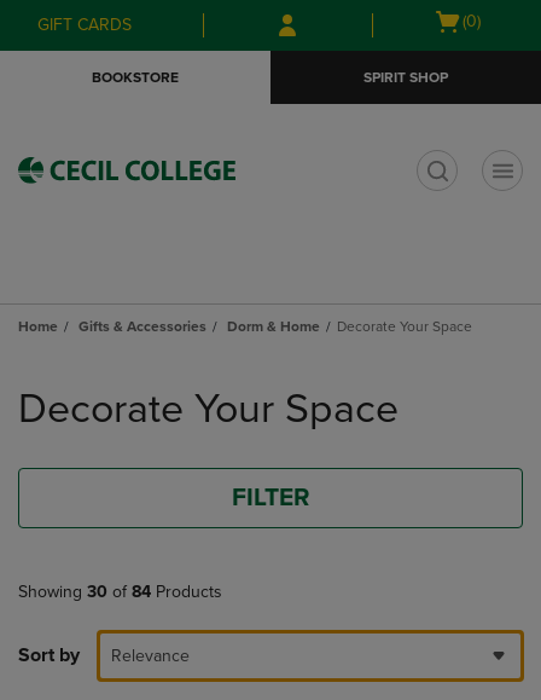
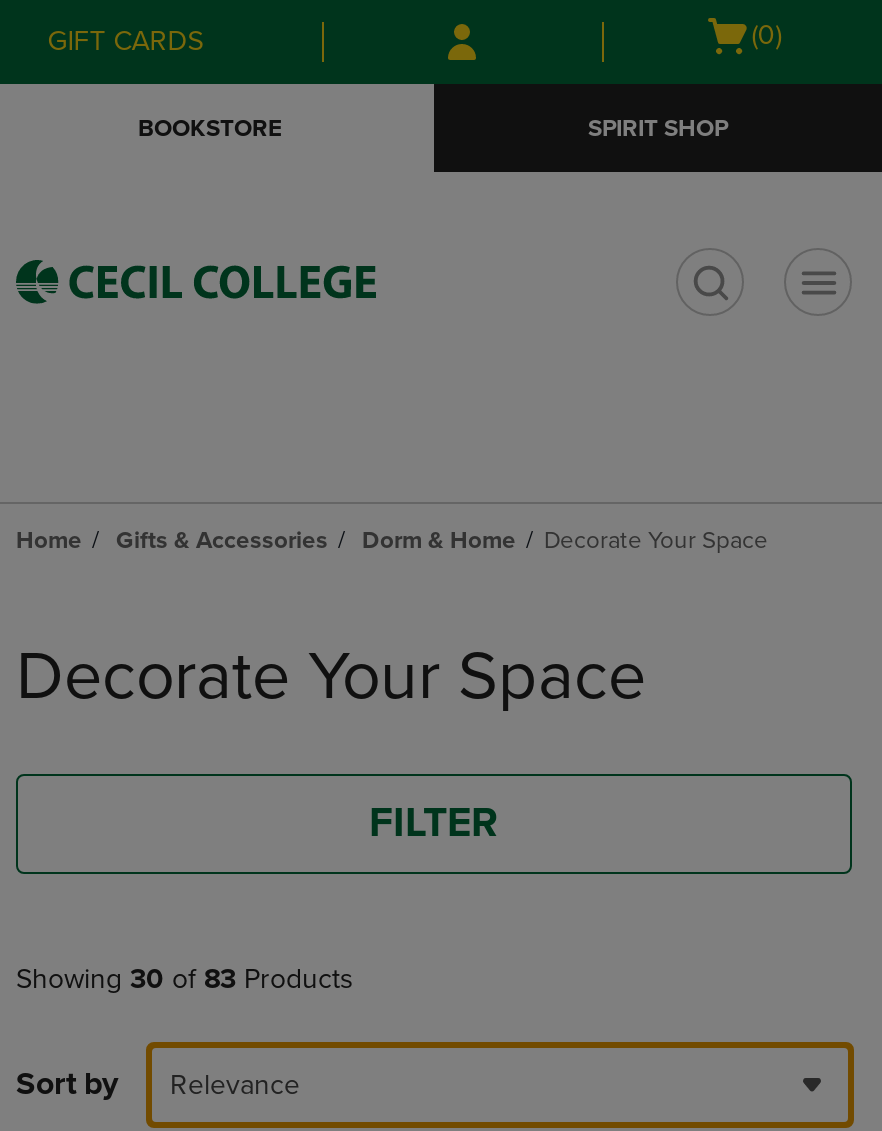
[18,582,222,602] Showing 30 of 84 Products -> [16,962,354,996] Showing 30 of 83 Products

